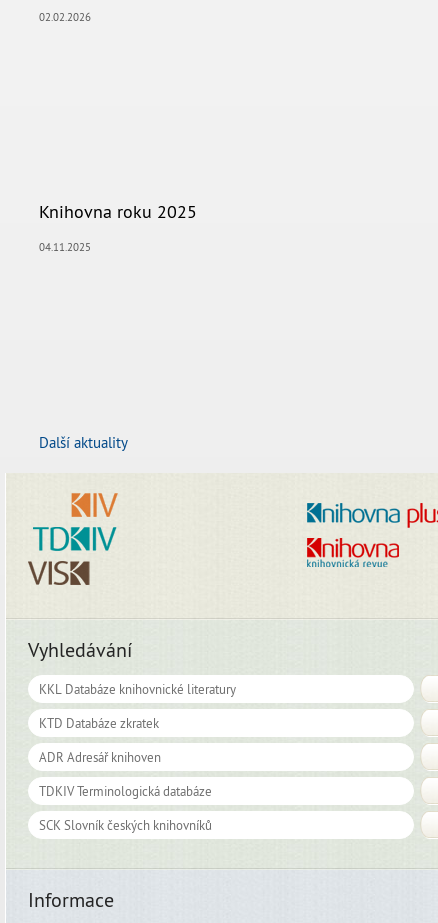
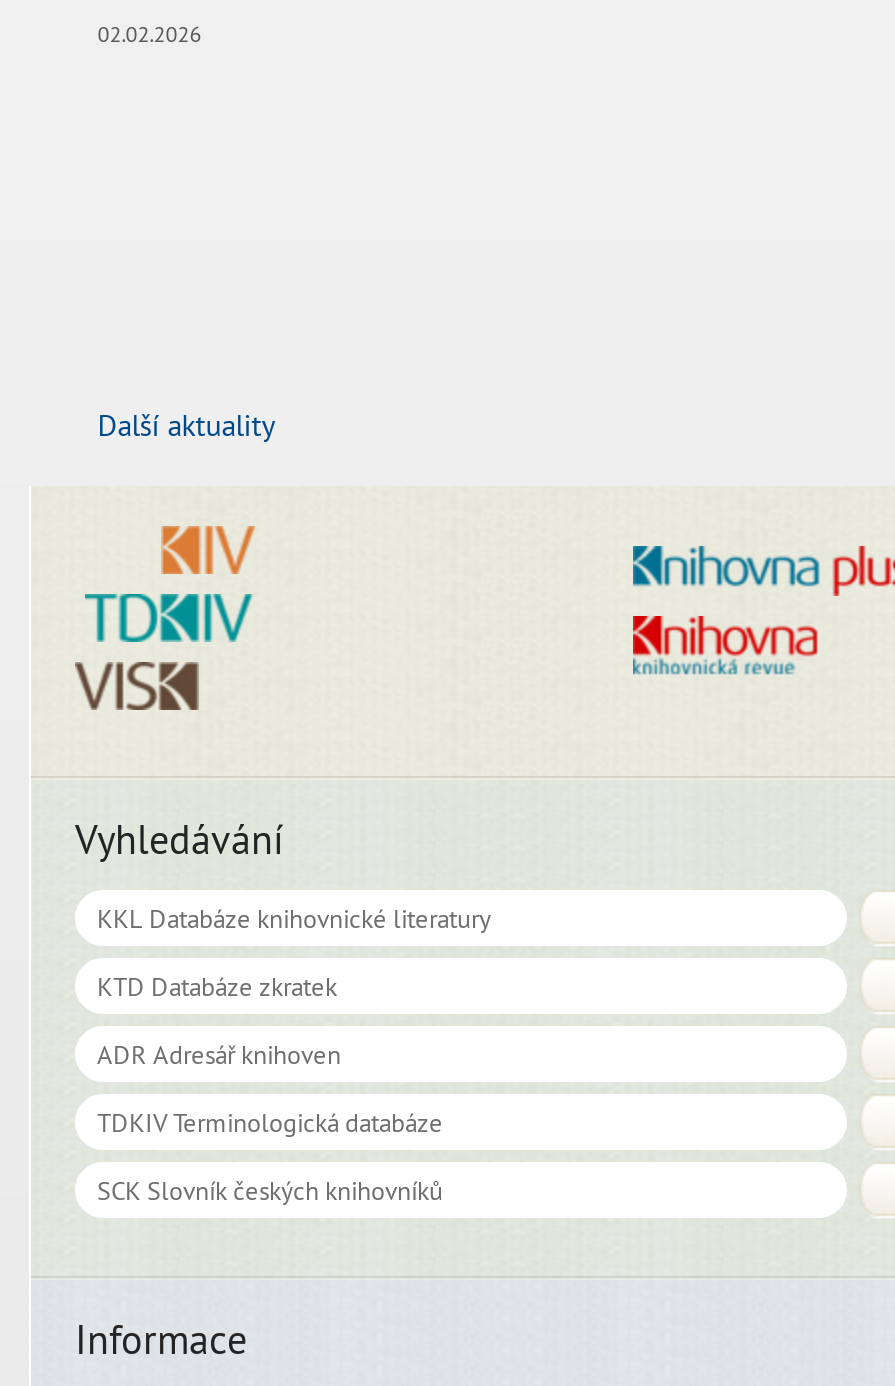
[39,200,197,254] Knihovna roku 2025 | 04.11.2025 -> none

